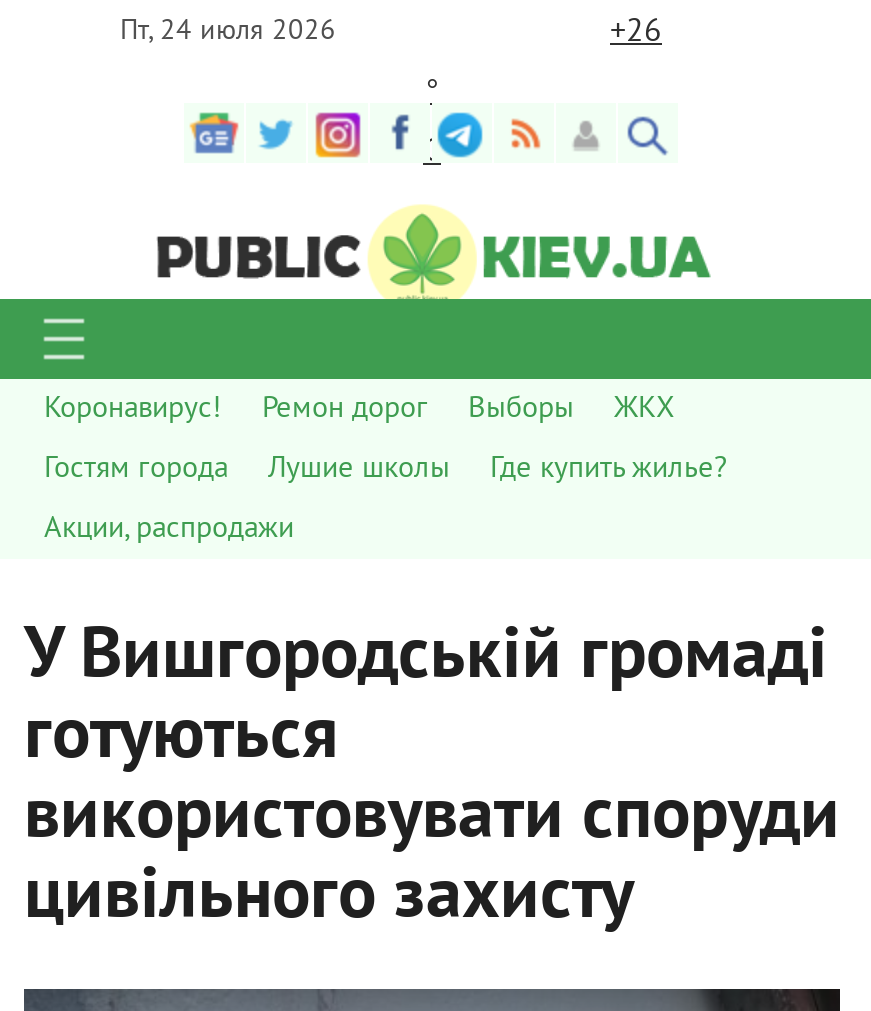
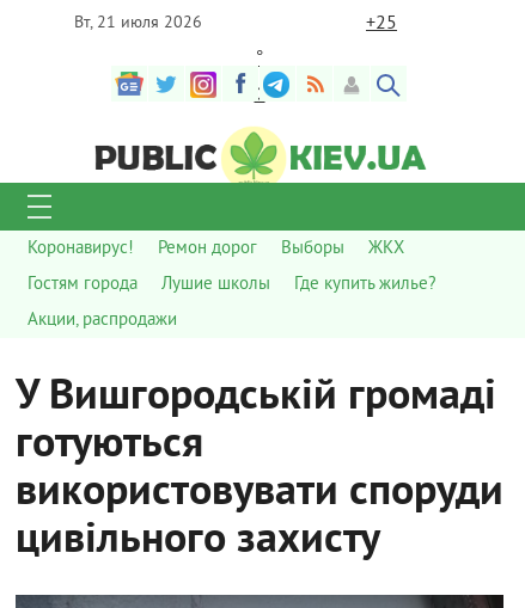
[120,15,336,49] Пт, 24 июля 2026 -> [74,13,202,33] Вт, 21 июля 2026
[610,13,662,53] +26 -> [366,12,397,36] +25

